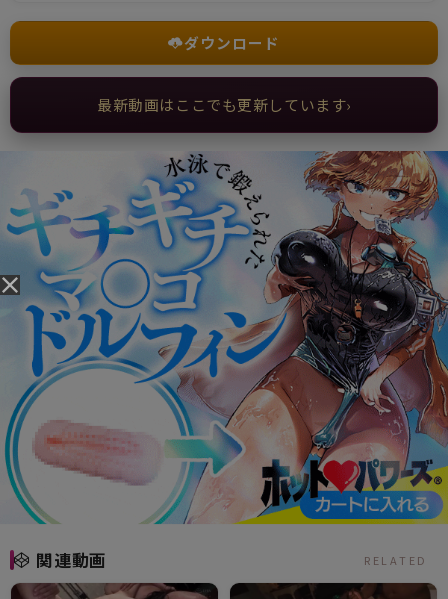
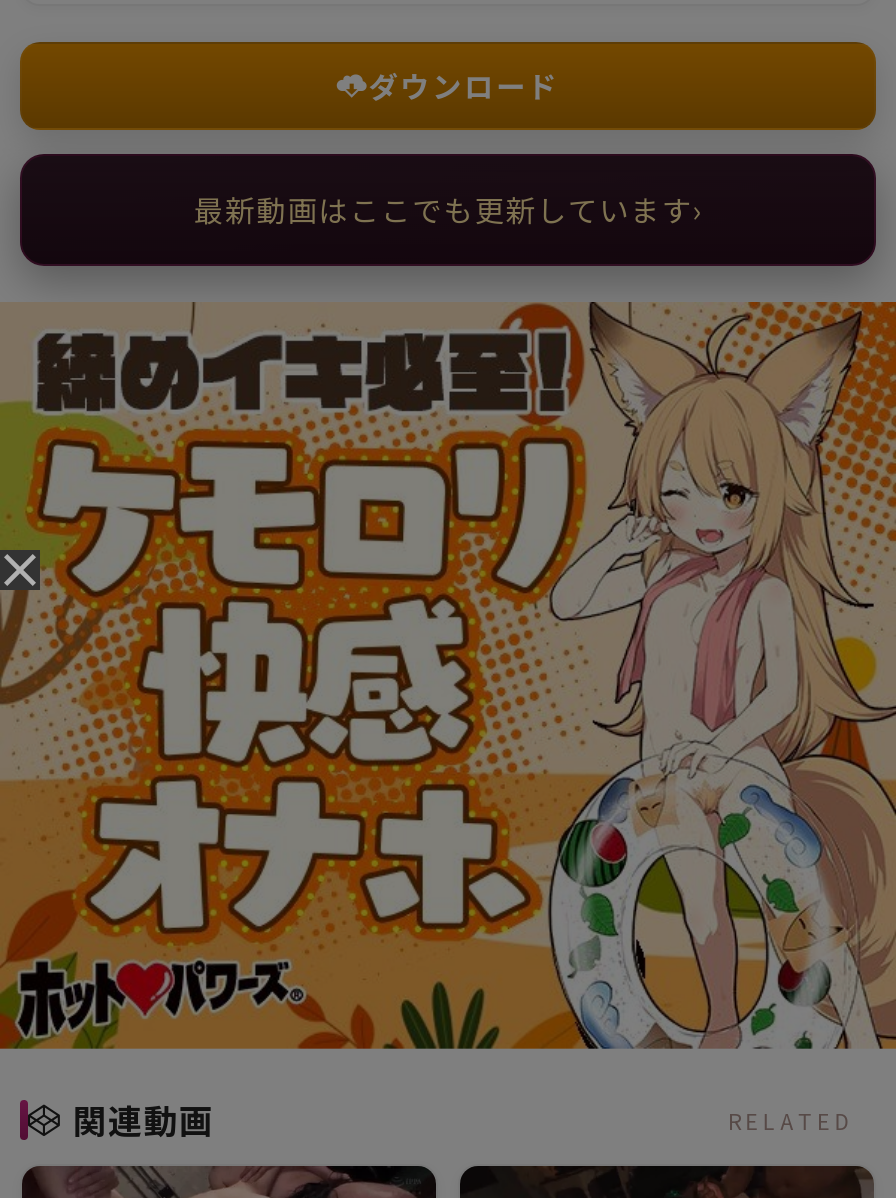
[3,150,445,525] [image] -> [6,300,890,1052] [image]

